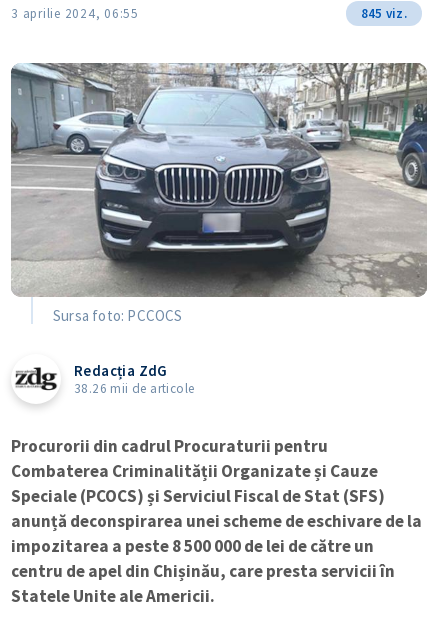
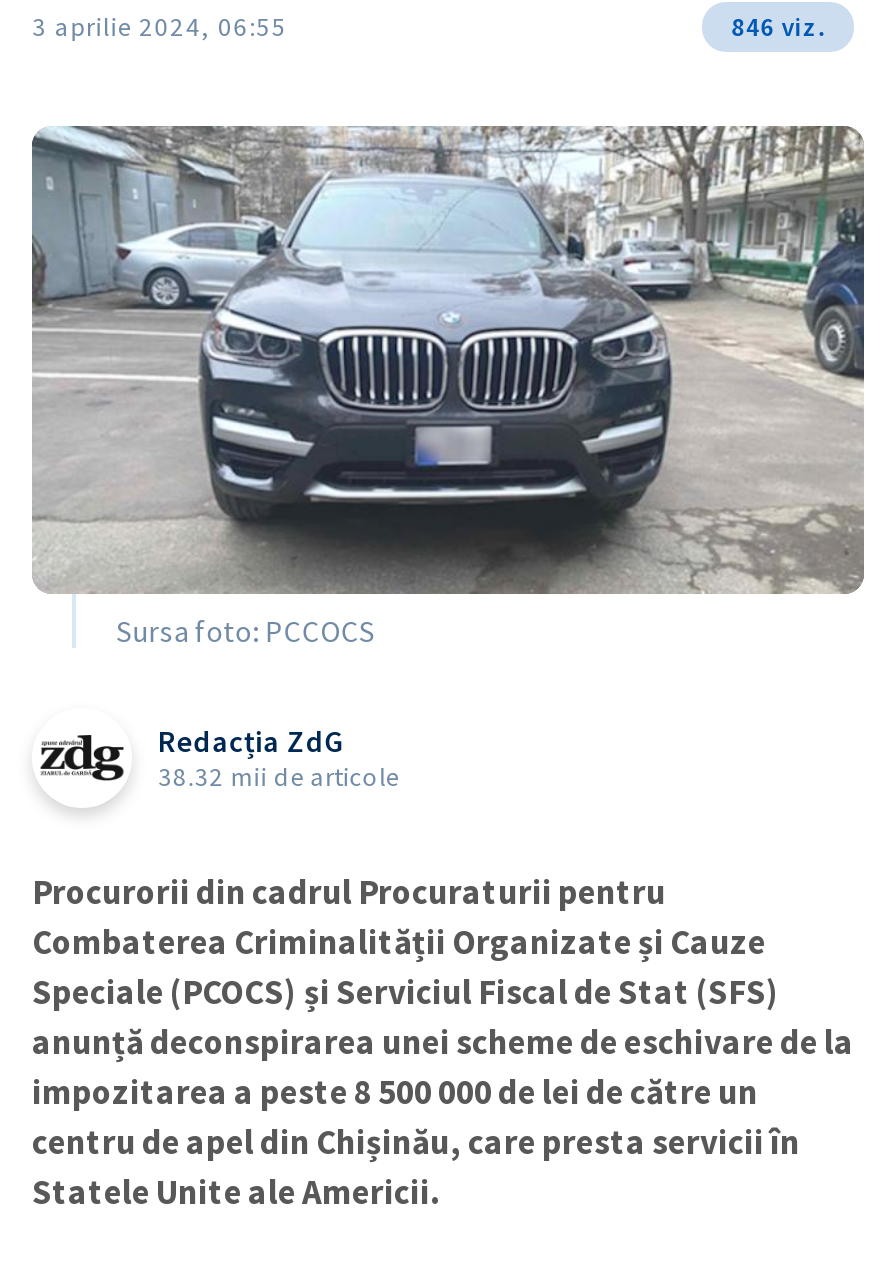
[361,5,407,22] 845 viz. -> [731,9,824,43] 846 viz.
[74,380,194,397] 38.26 mii de articole -> [158,760,399,794] 38.32 mii de articole

